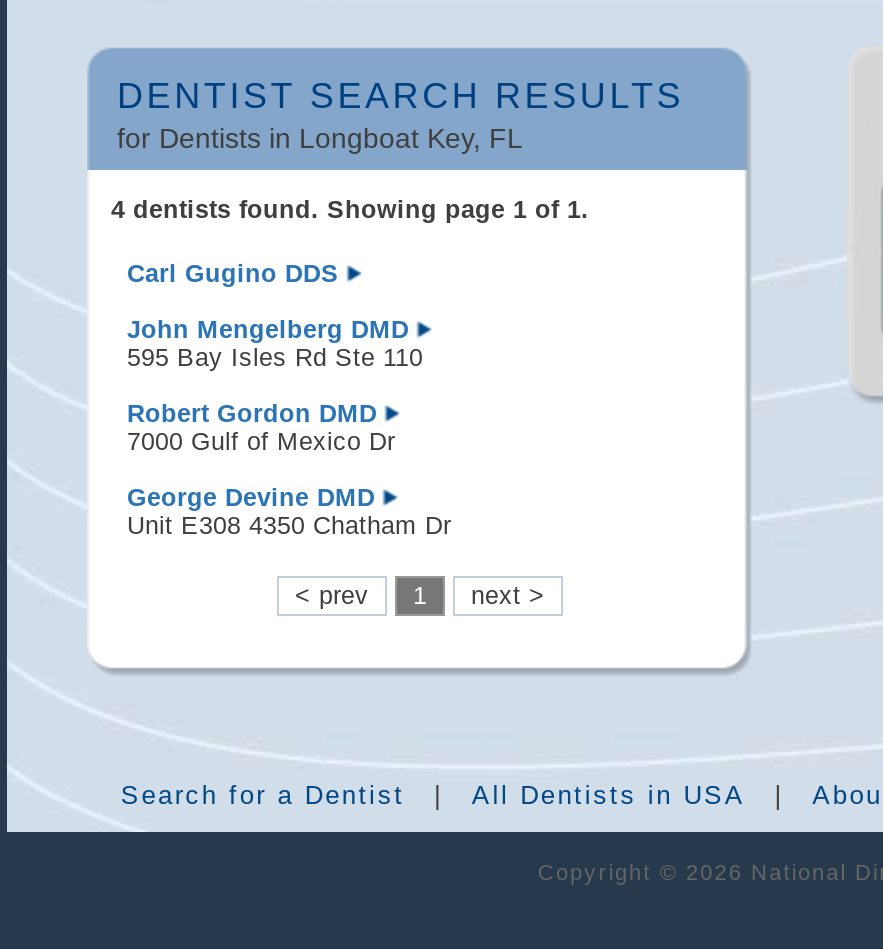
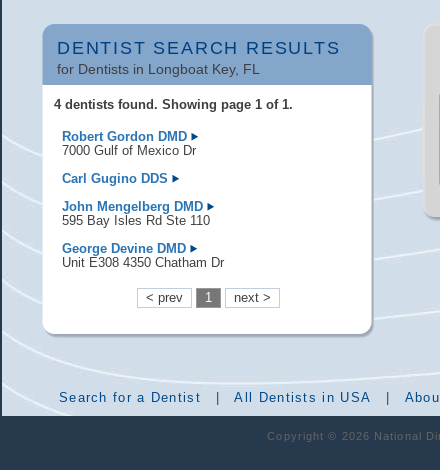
moved [127,260,423,372] -> [62,172,210,228]: Carl Gugino DDS | John Mengelberg DMD | 595 Bay Isles Rd Ste 110
moved [127,400,395,456] -> [62,130,196,158]: Robert Gordon DMD | 7000 Gulf of Mexico Dr

